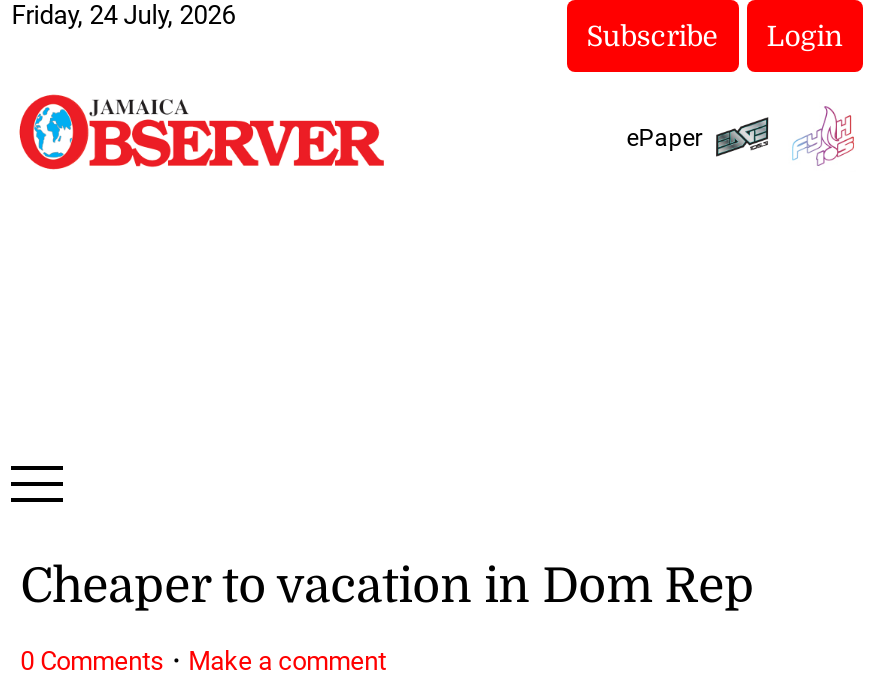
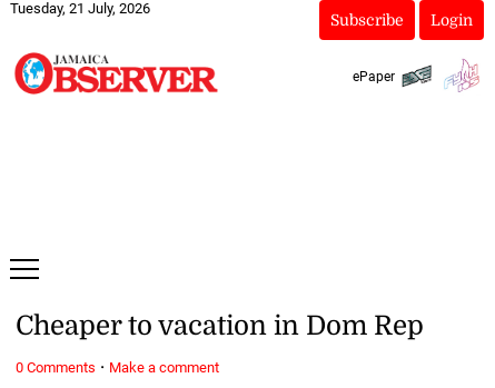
[11,0,235,30] Friday, 24 July, 2026 -> [10,0,150,17] Tuesday, 21 July, 2026

